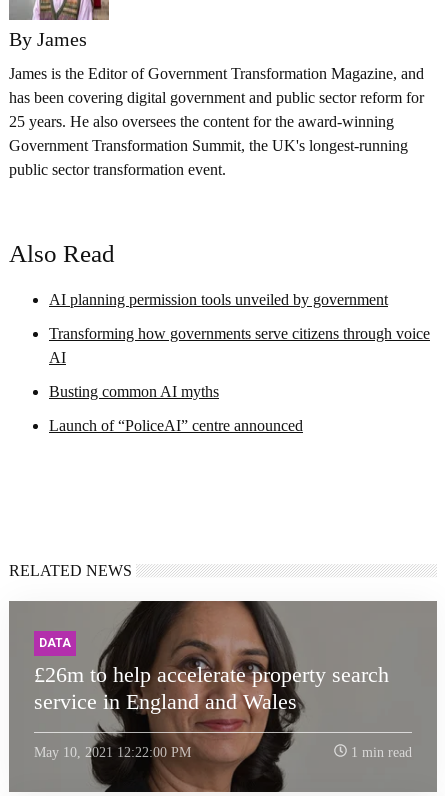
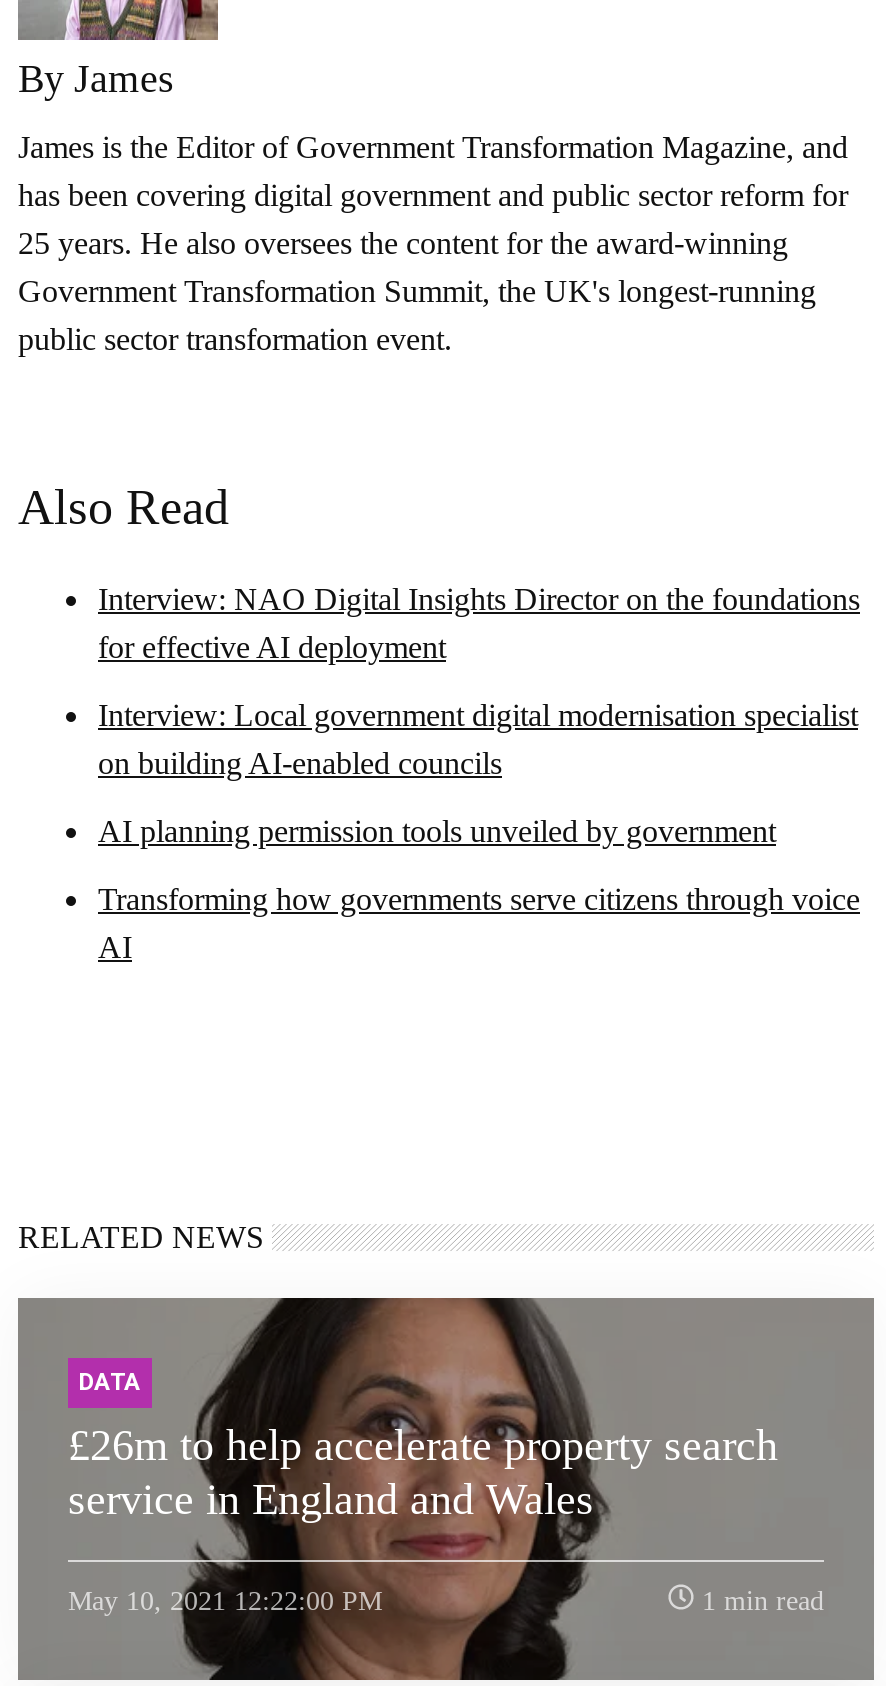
none -> [98,582,860,780] Interview: NAO Digital Insights Director on the foundations | for effective AI deployment | Interview: Local government digital modernisation specialist | on building AI-enabled councils
moved [49,291,430,366] -> [98,814,860,964]: AI planning permission tools unveiled by government | Transforming how governments serve citizens through voice | AI
[49,383,303,434] Busting common AI myths | Launch of “PoliceAI” centre announced -> none

